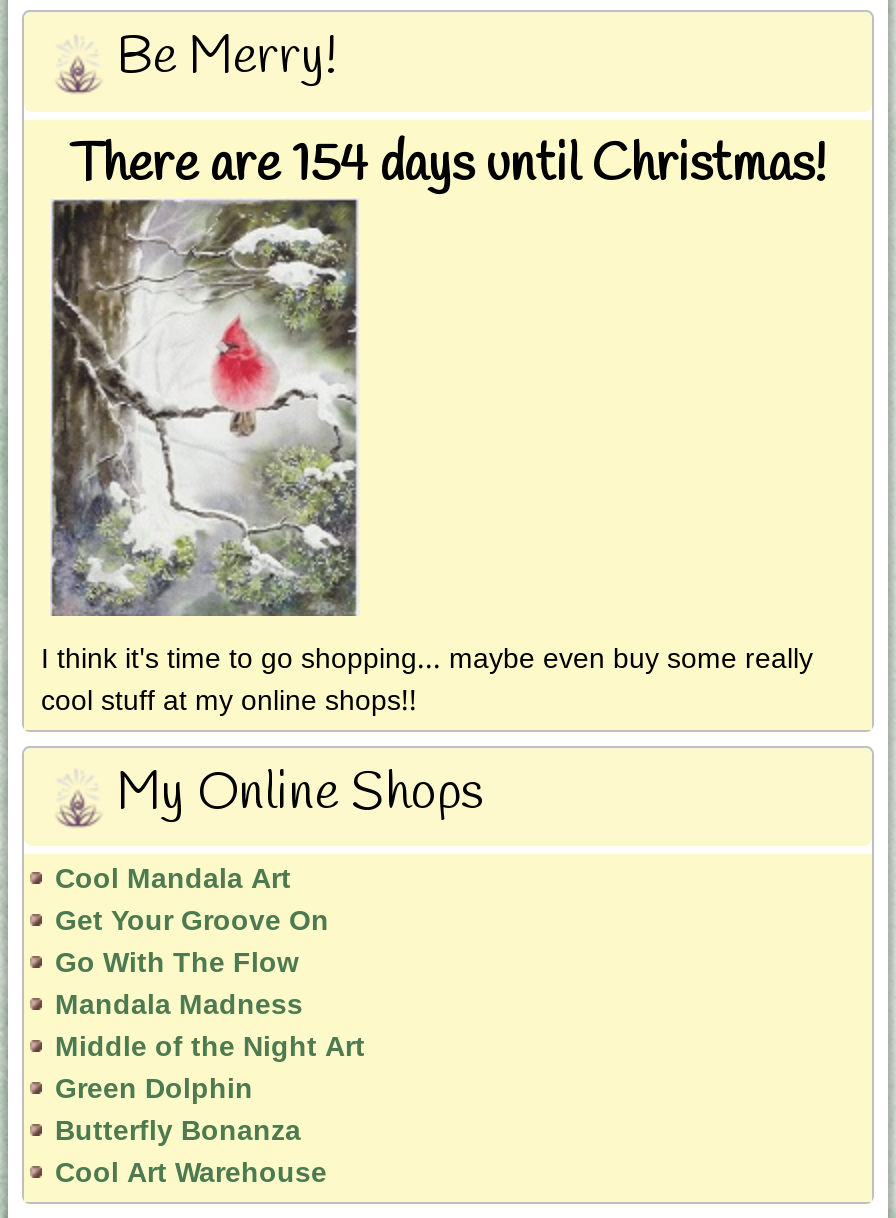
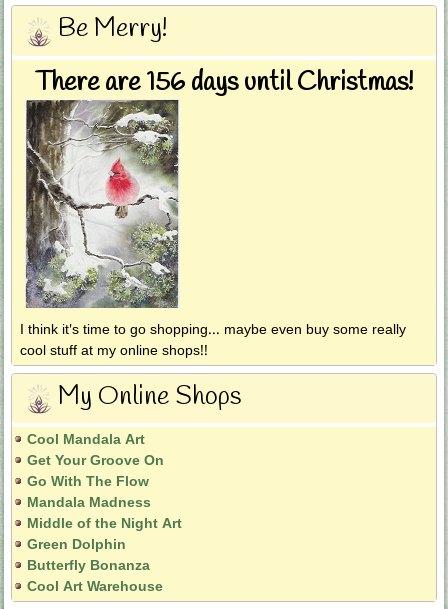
[70,131,826,199] There are 154 days until Christmas! -> [34,65,413,99] There are 156 days until Christmas!

